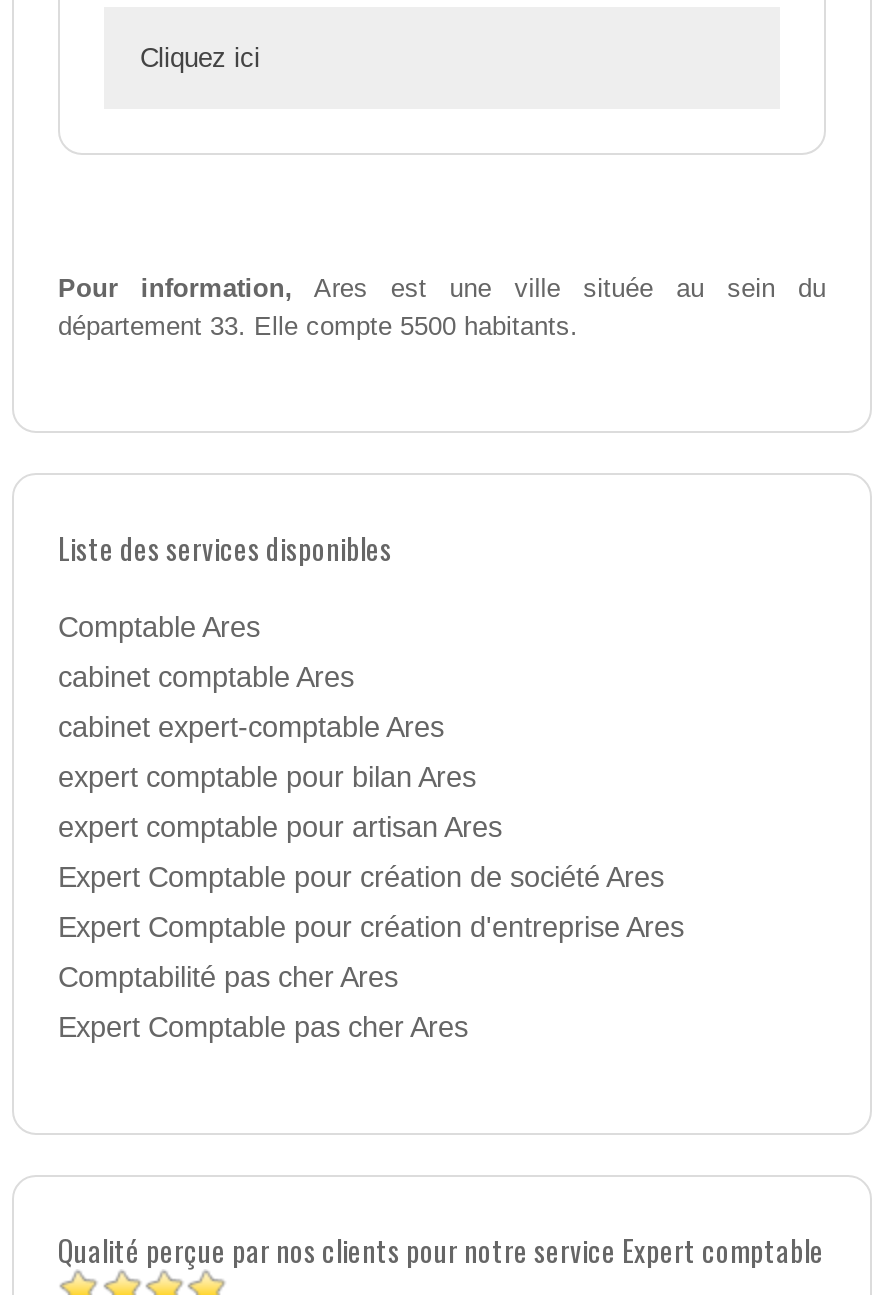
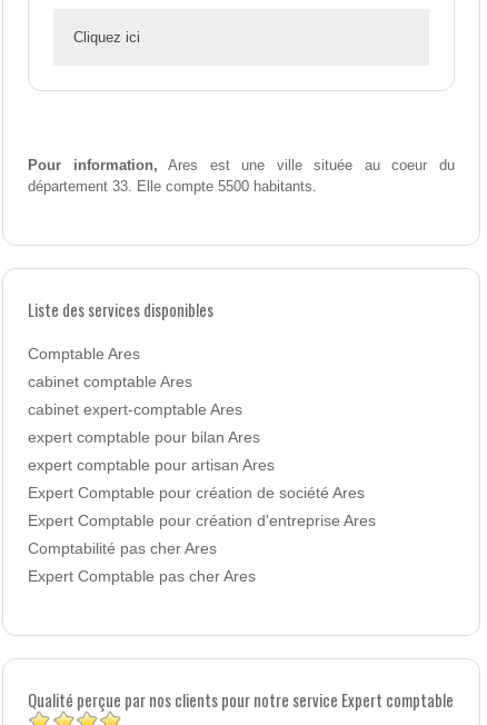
[58,274,826,304] Pour information, Ares est une ville située au sein du -> [28,157,455,174] Pour information, Ares est une ville située au coeur du

